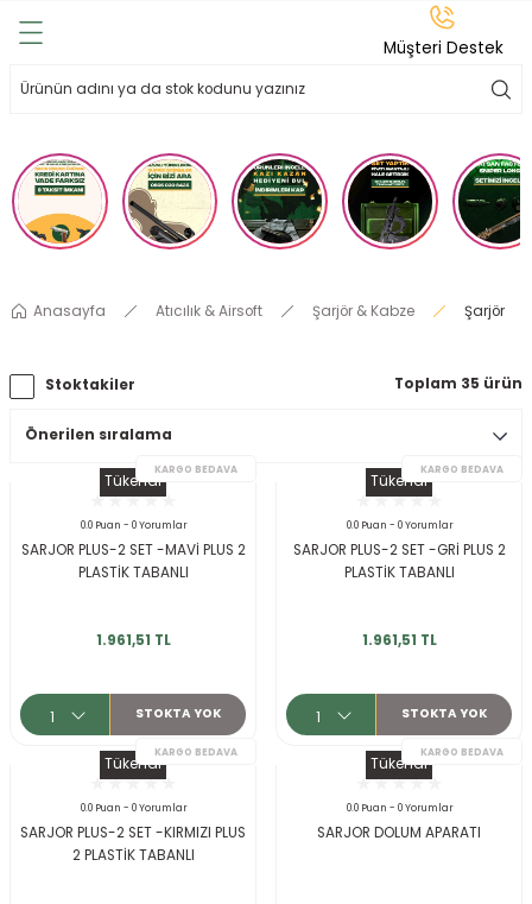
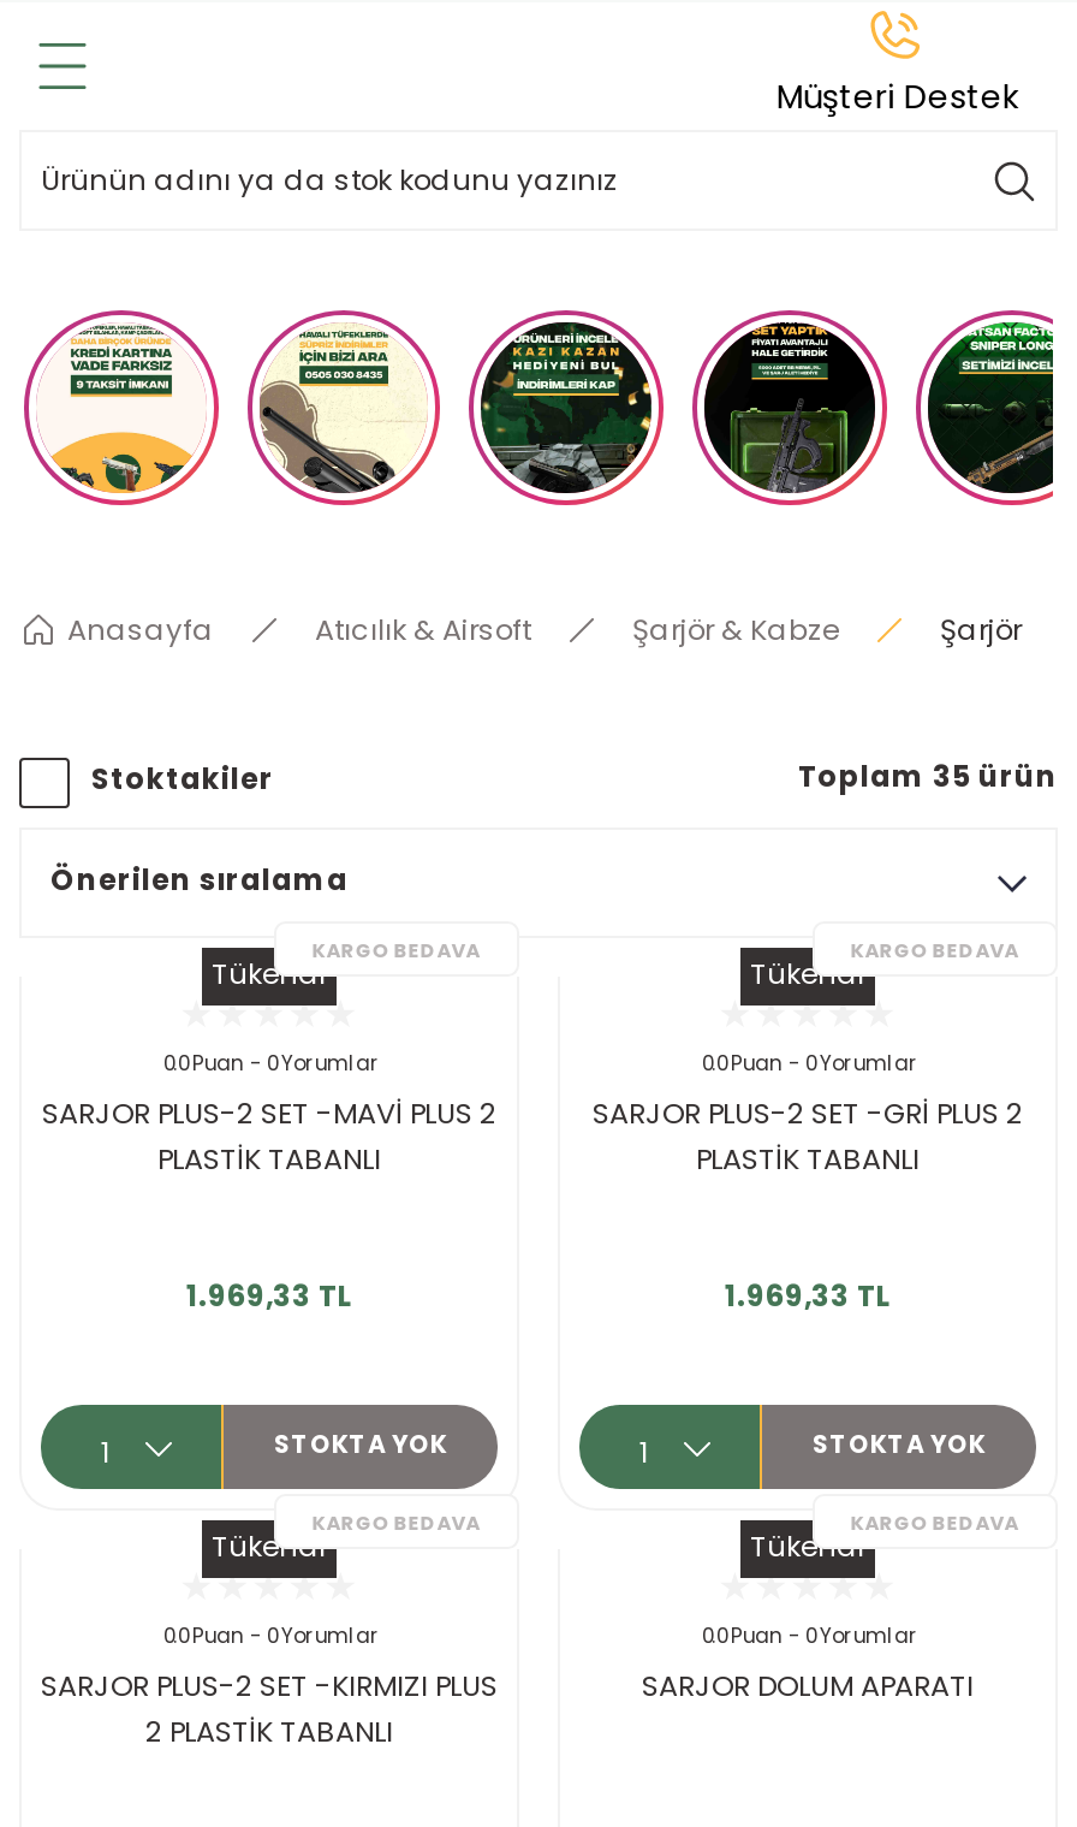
[96,631,170,650] 1.961,51 TL -> [186,1278,352,1317] 1.969,33 TL
[362,631,436,650] 1.961,51 TL -> [725,1278,891,1317] 1.969,33 TL

